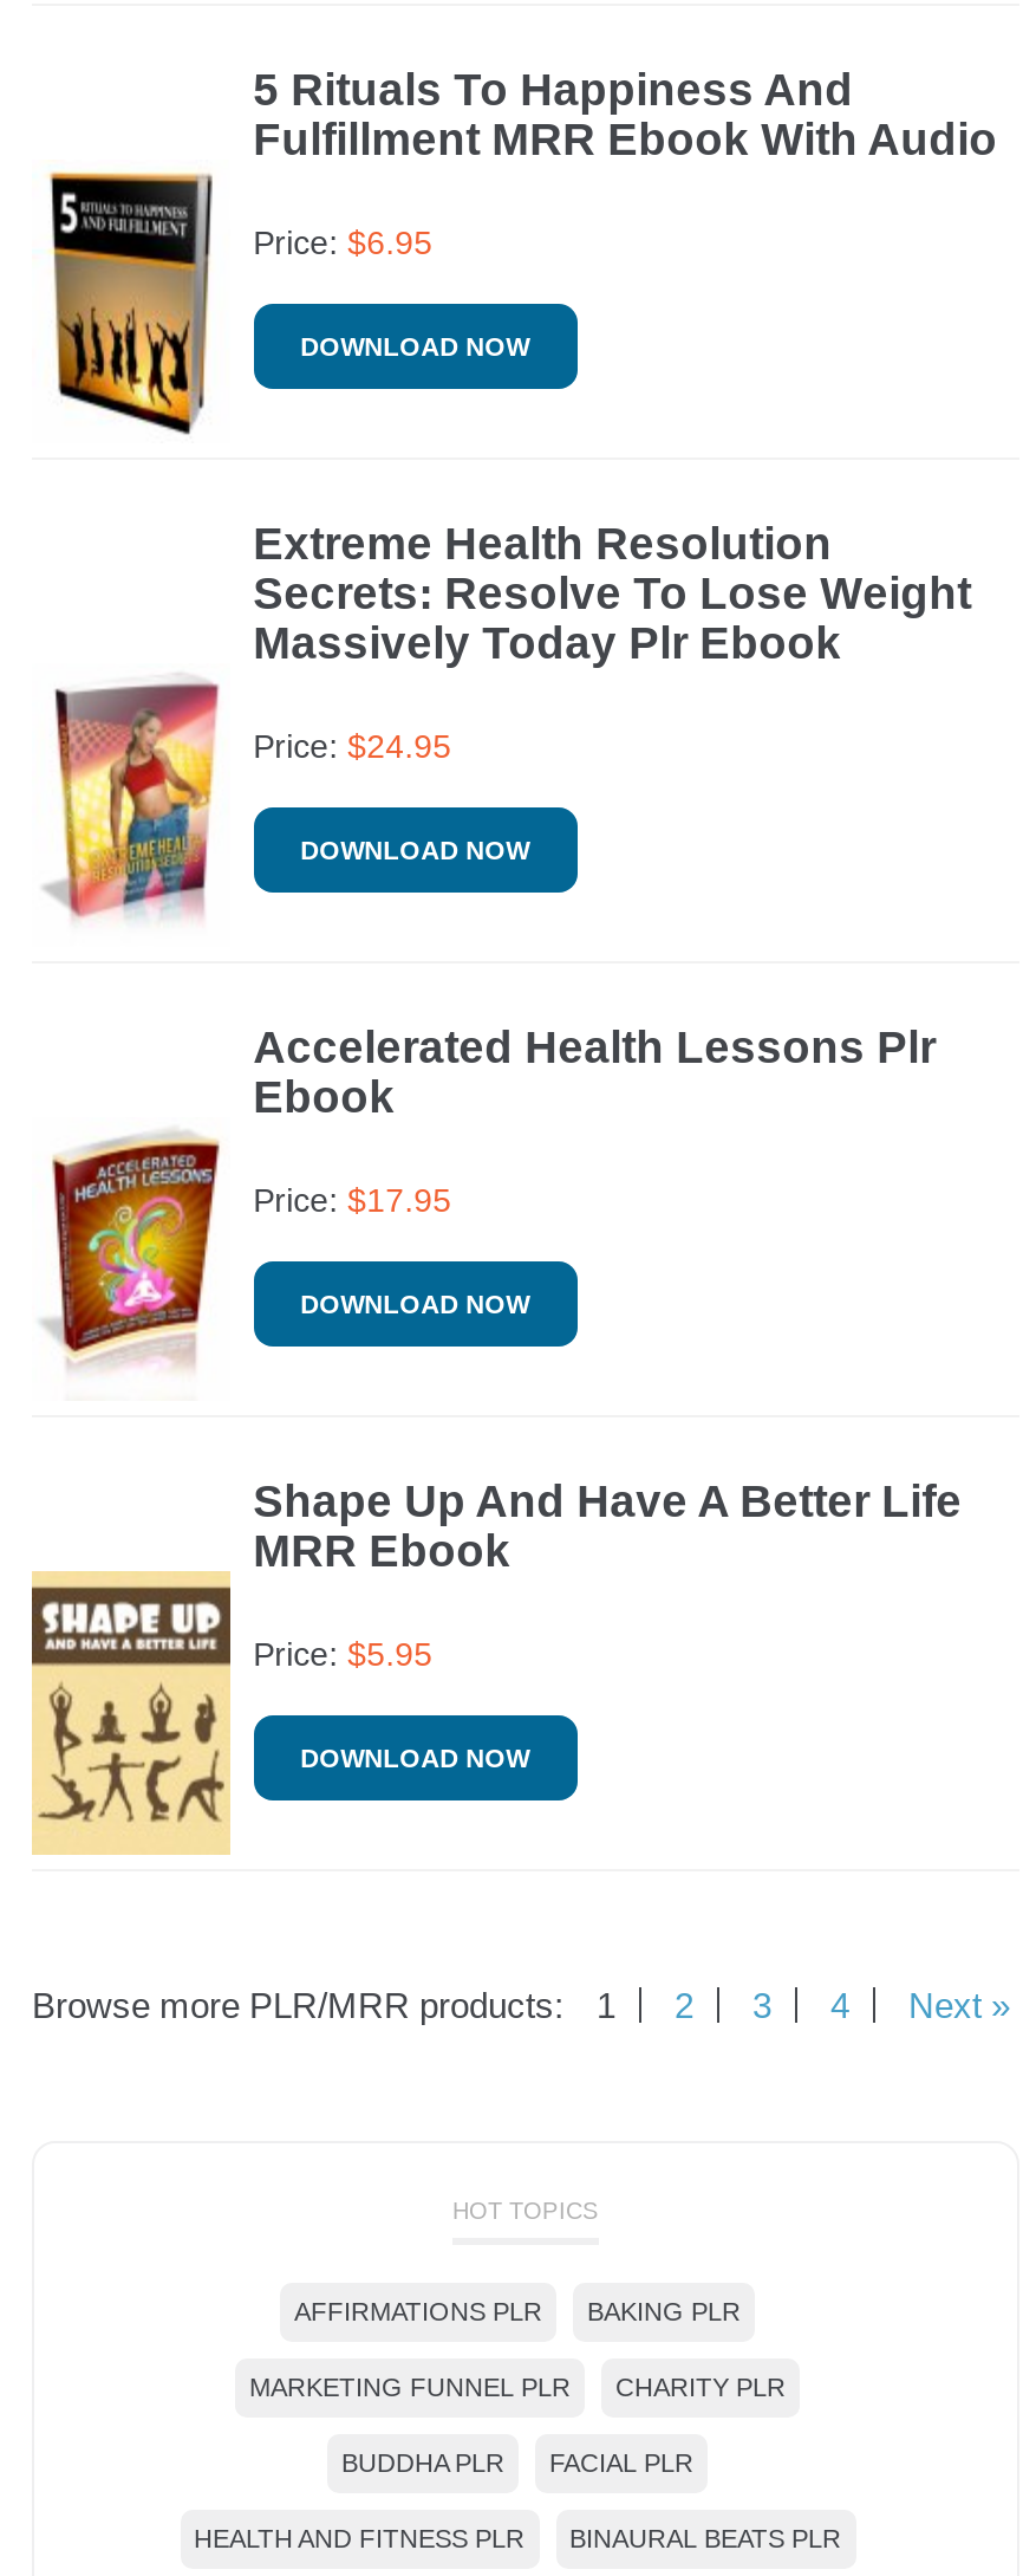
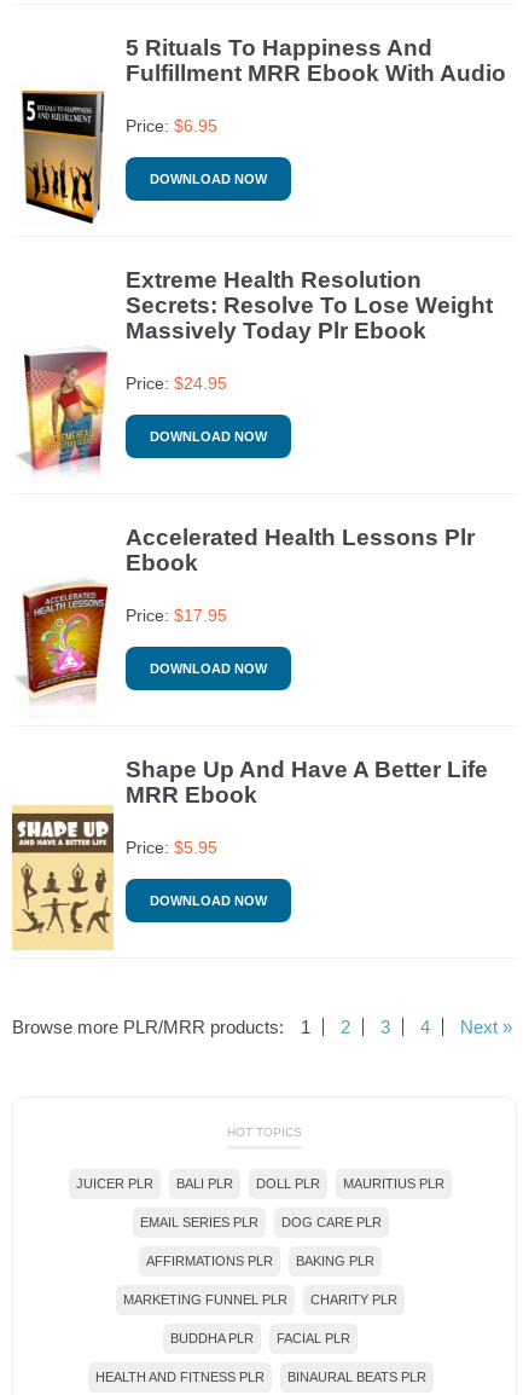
none -> [76,1176,444,1229] JUICER PLR | BALI PLR | DOLL PLR | MAURITIUS PLR | EMAIL SERIES PLR | DOG CARE PLR

